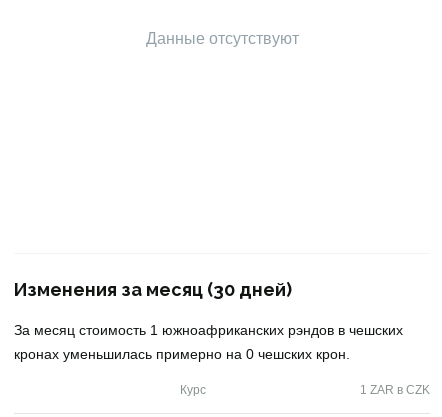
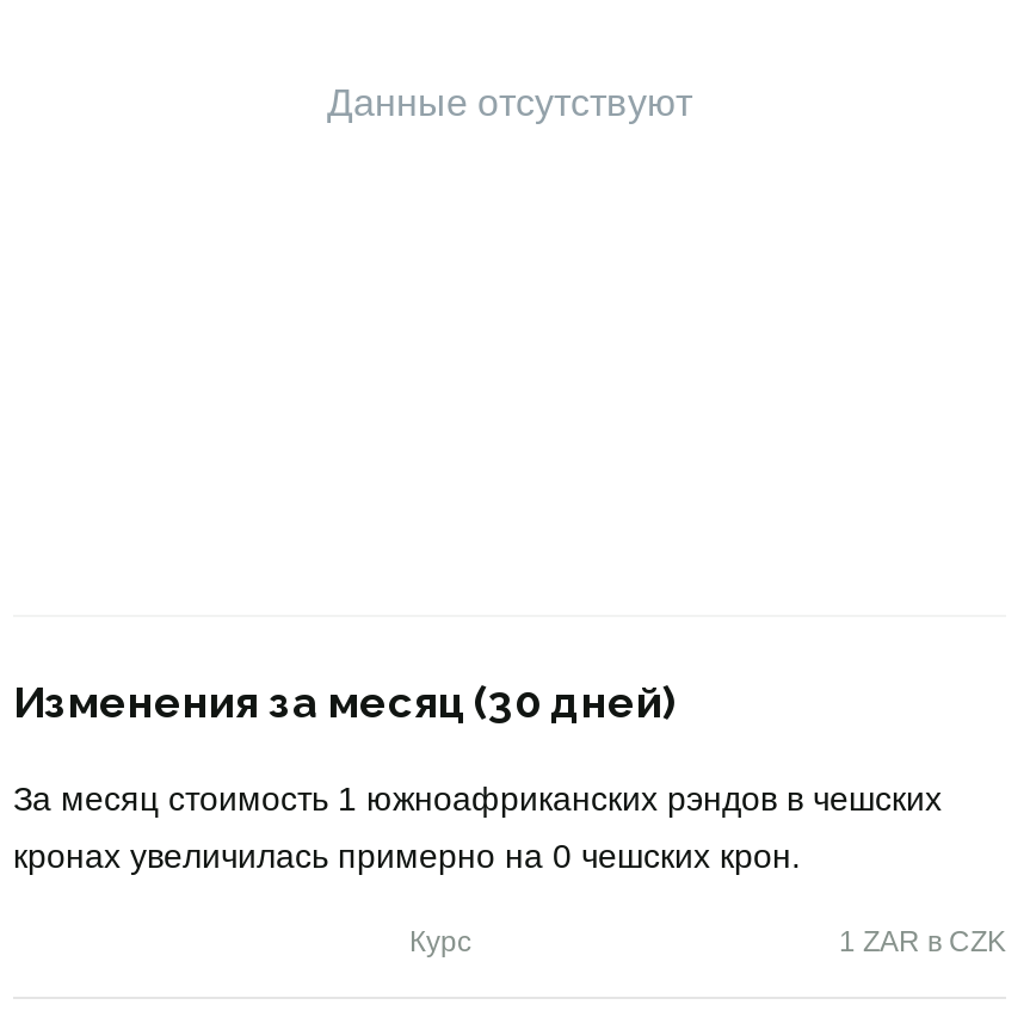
[14,346,350,362] кронах уменьшилась примерно на 0 чешских крон. -> [13,837,801,875] кронах увеличилась примерно на 0 чешских крон.

